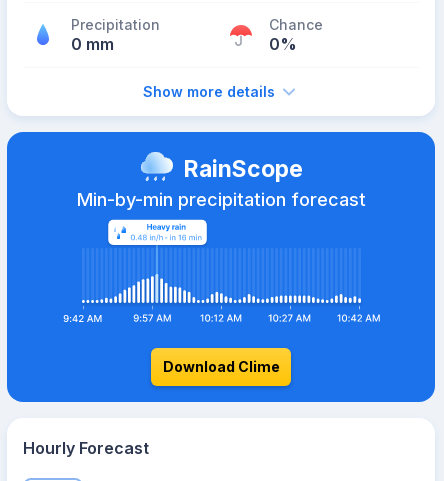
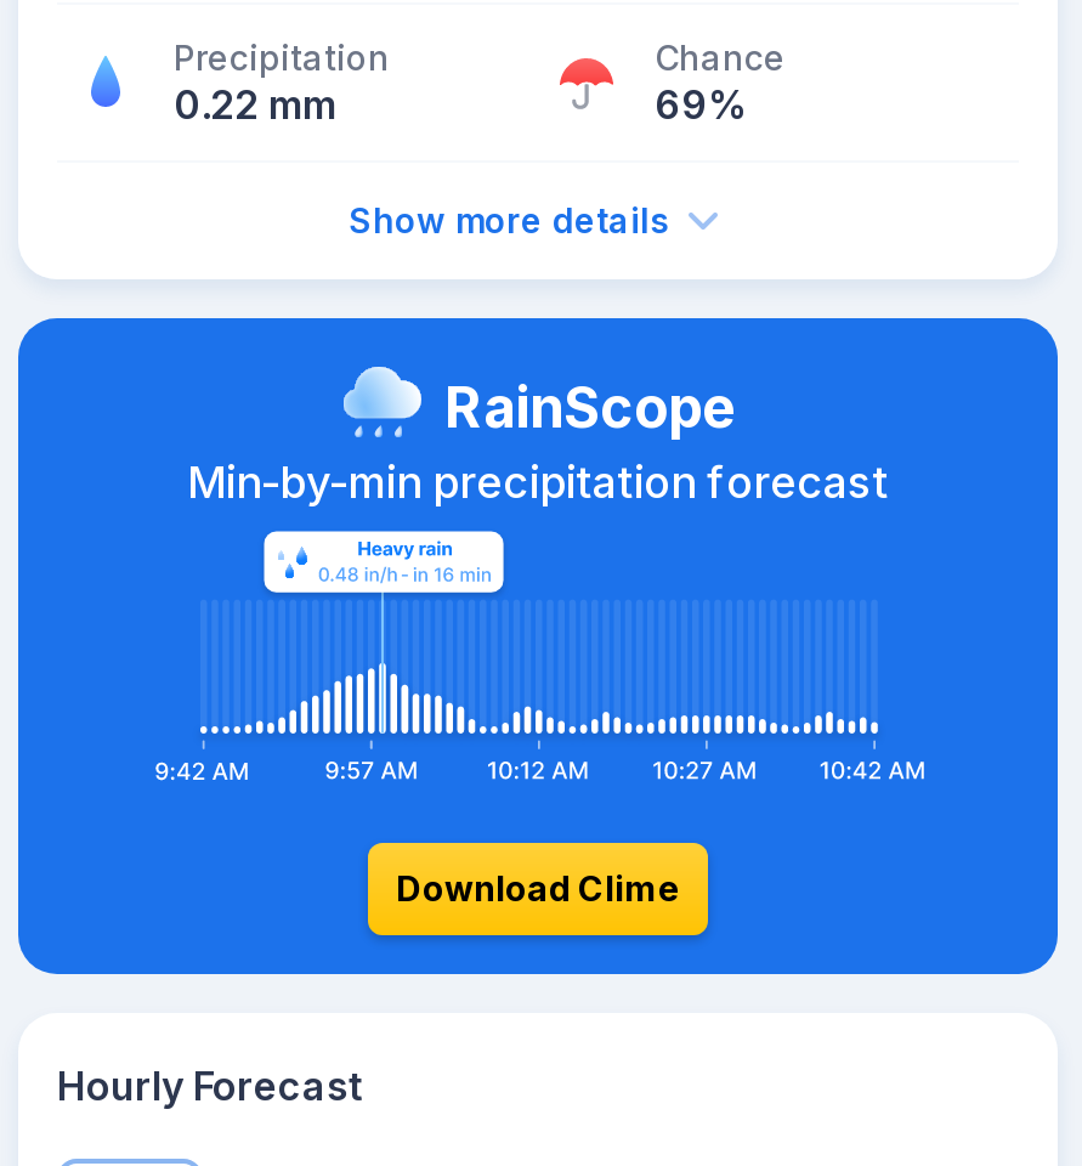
[71,34,114,54] 0 mm -> [174,80,336,129] 0.22 mm
[269,34,297,54] 0% -> [655,80,749,129] 69%

